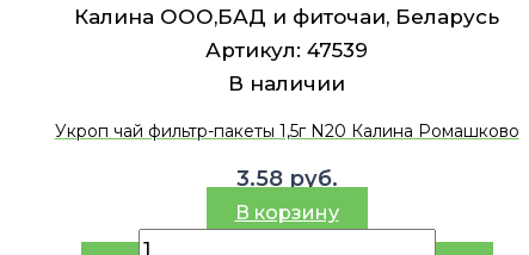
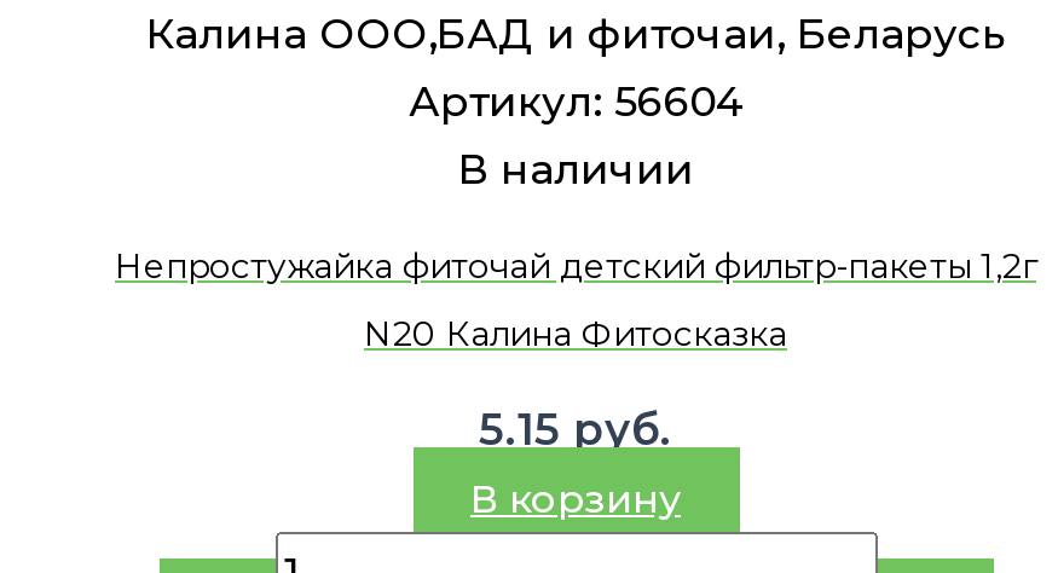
[205,39,368,62] Артикул: 47539 -> [409,78,742,127] Артикул: 56604
[54,120,519,191] Укроп чай фильтр-пакеты 1,5г N20 Калина Ромашково | 3.58 руб. -> [115,244,1036,456] Непростужайка фиточай детский фильтр-пакеты 1,2г | N20 Калина Фитосказка | 5.15 руб.

